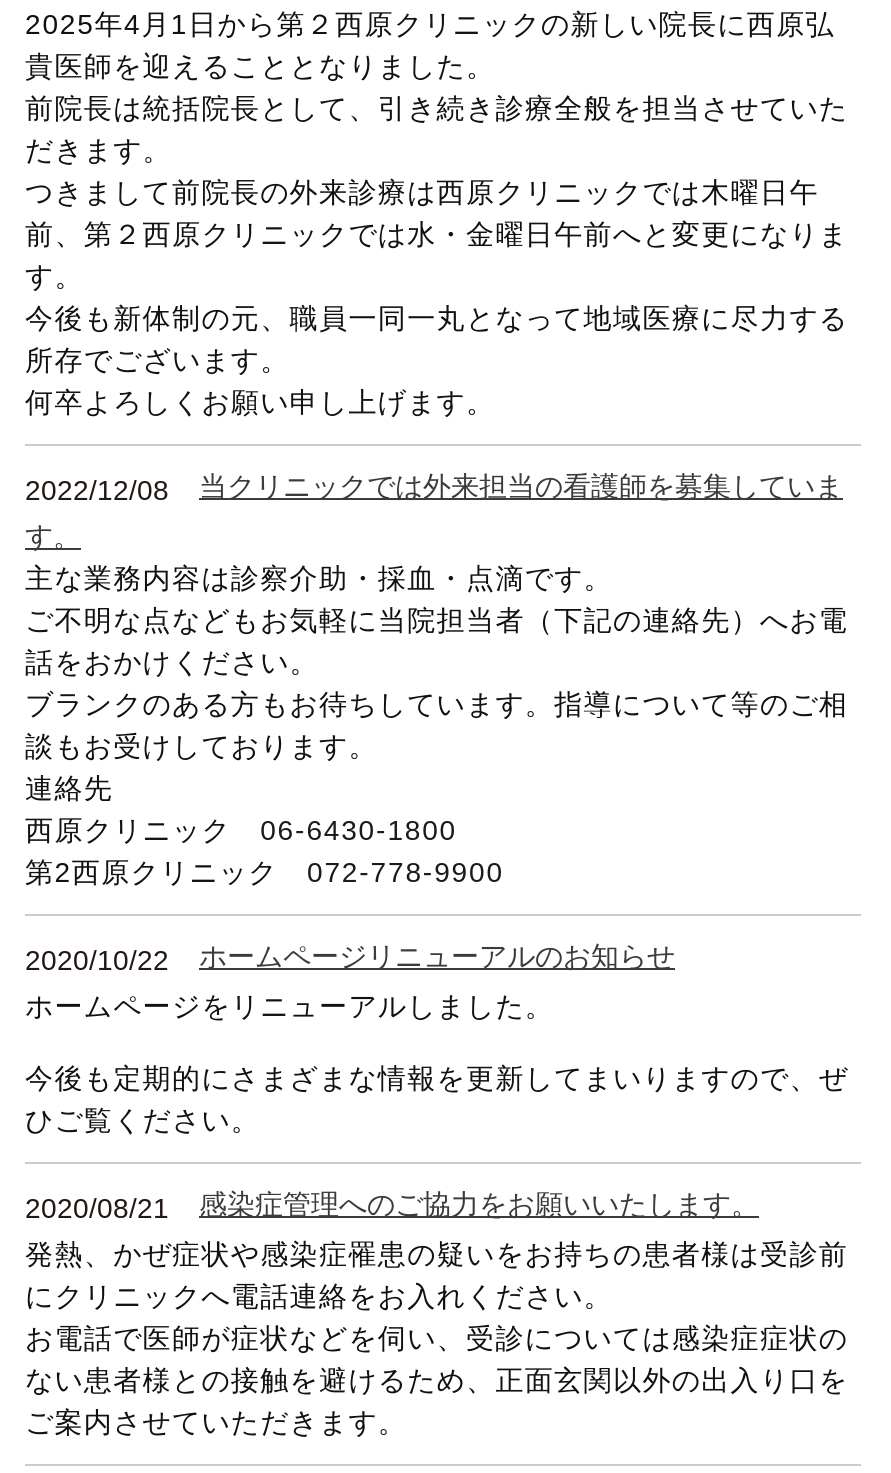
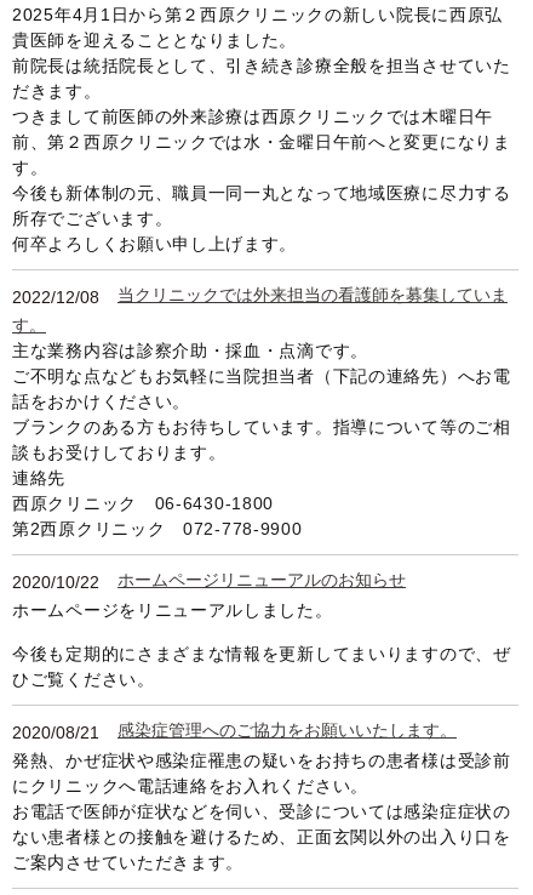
[25,177,819,209] つきまして前院長の外来診療は西原クリニックでは木曜日午 -> [12,107,493,127] つきまして前医師の外来診療は西原クリニックでは木曜日午

